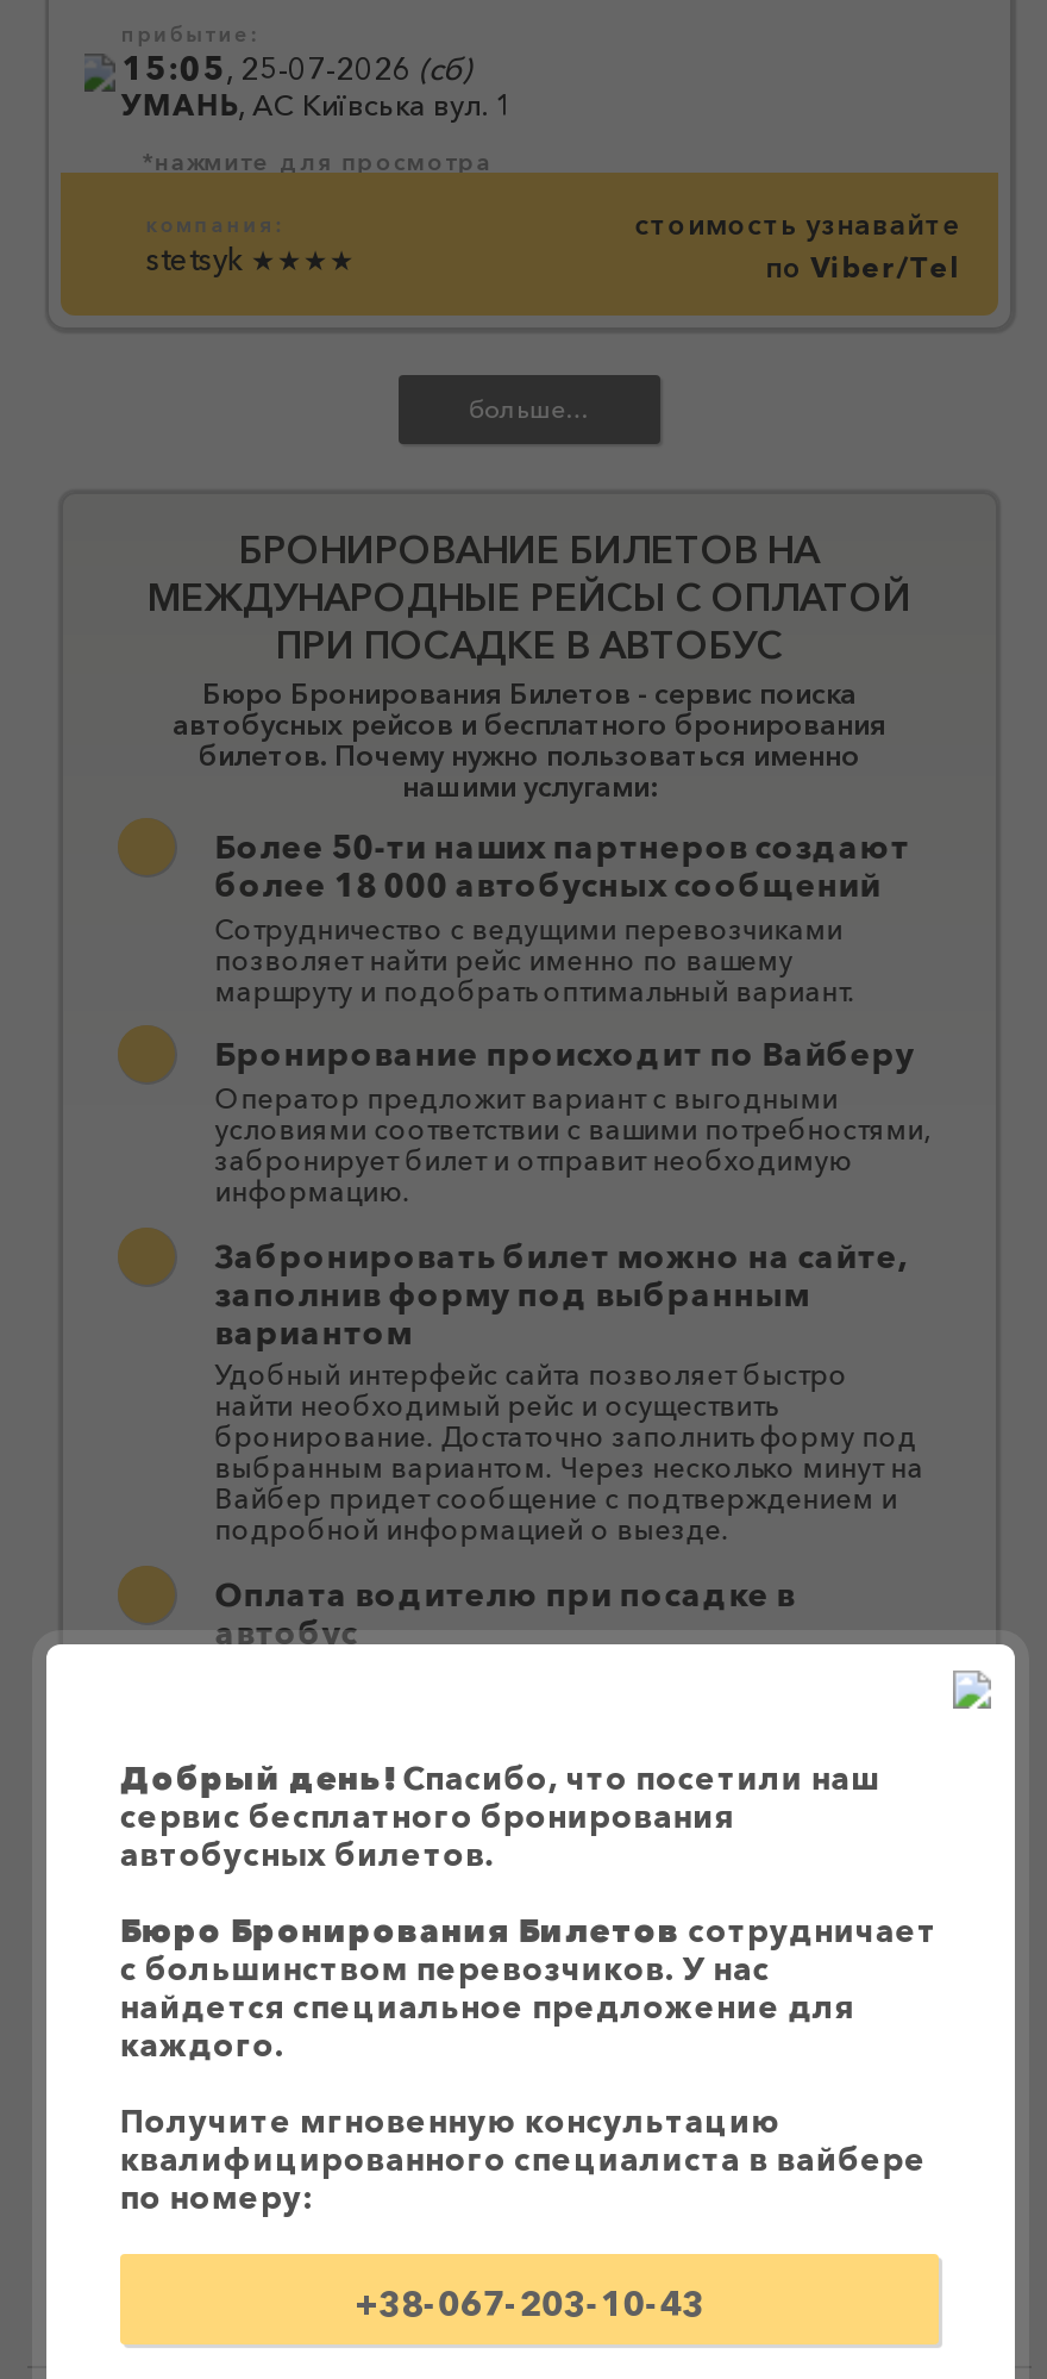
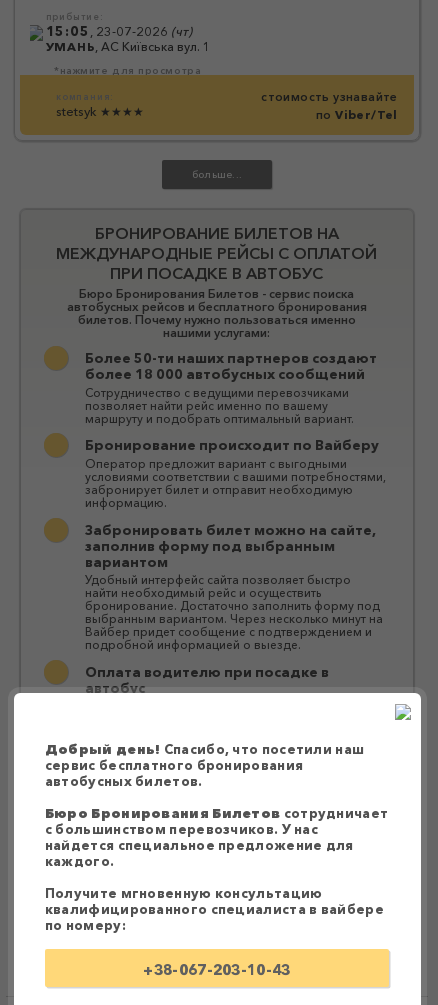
[121,48,471,86] 15:05, 25-07-2026 (сб) -> [45,23,191,39] 15:05, 23-07-2026 (чт)

